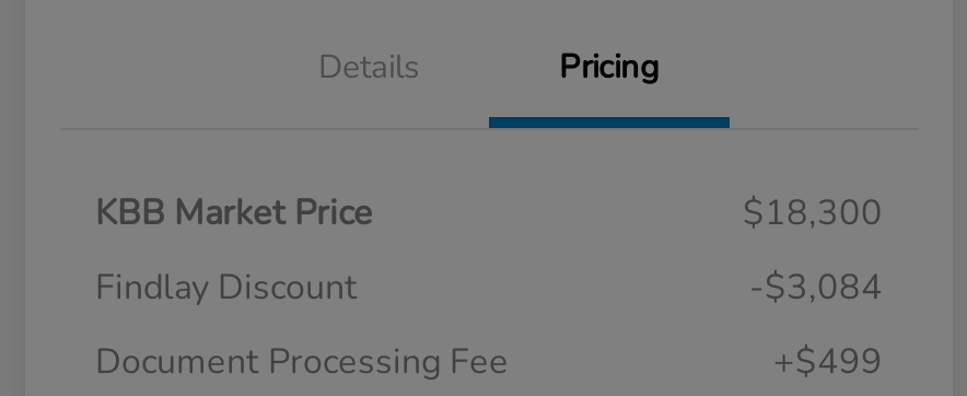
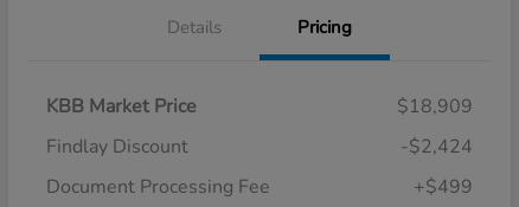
[743,189,883,237] $18,300 -> [397,93,473,119] $18,909
[749,263,883,311] -$3,084 -> [401,133,473,159] -$2,424

